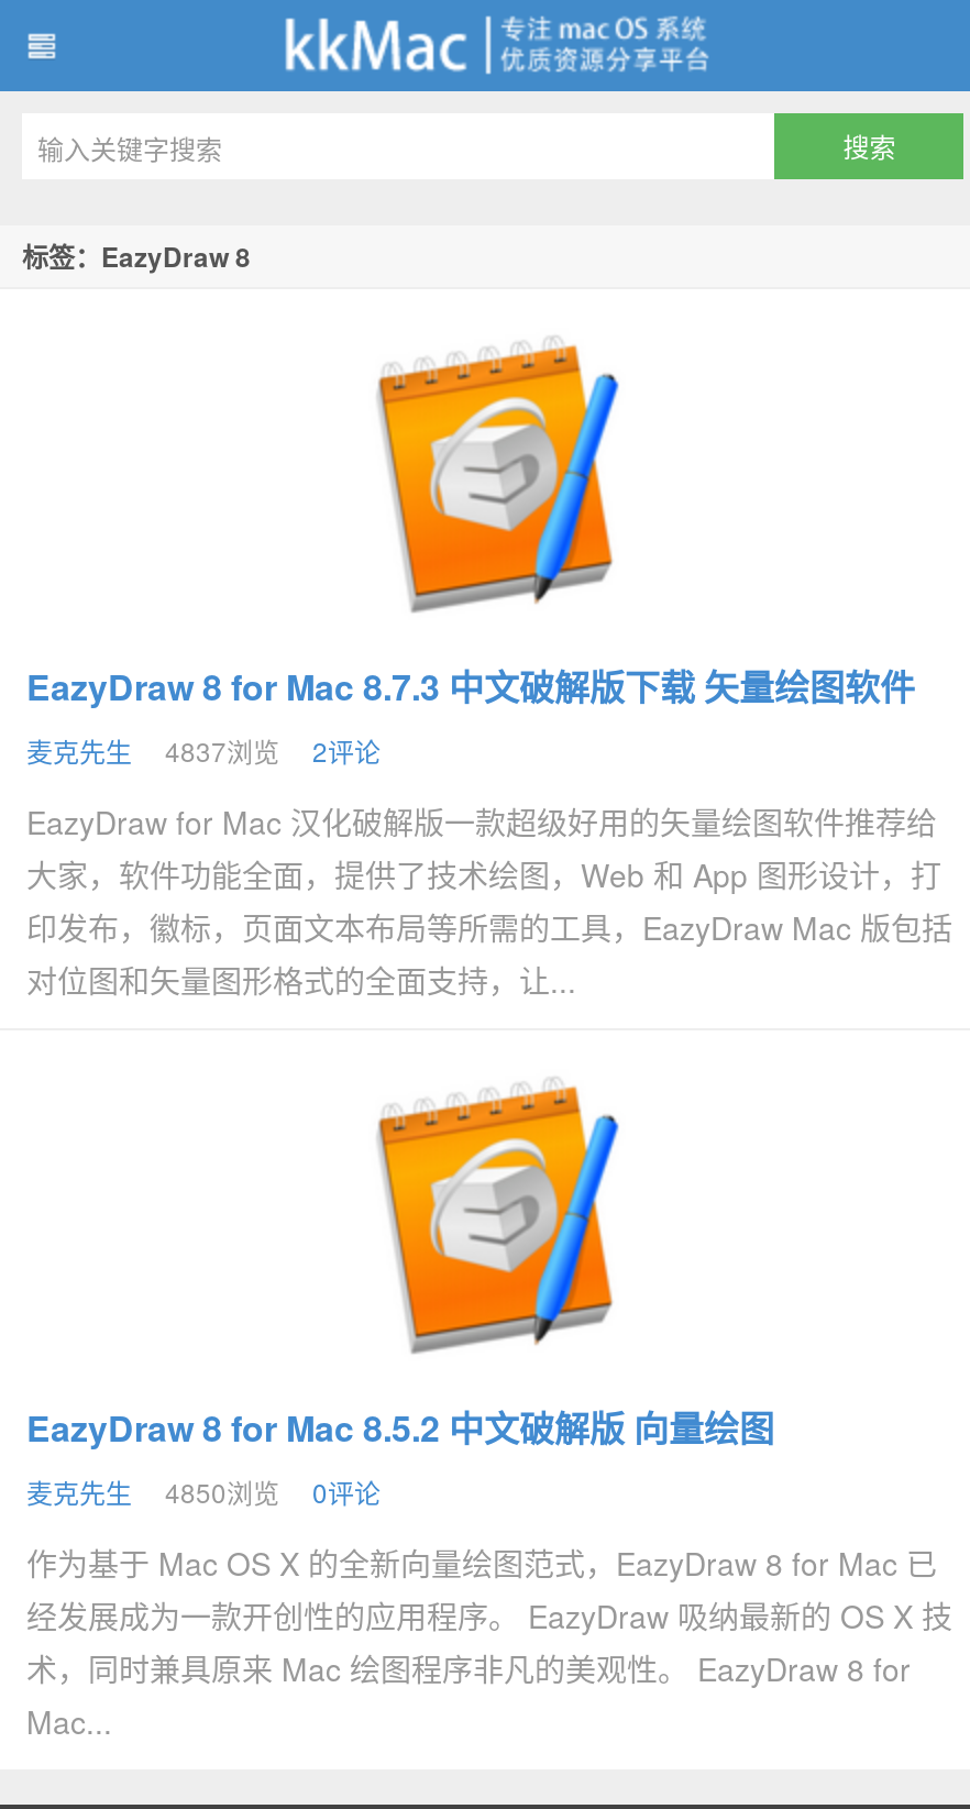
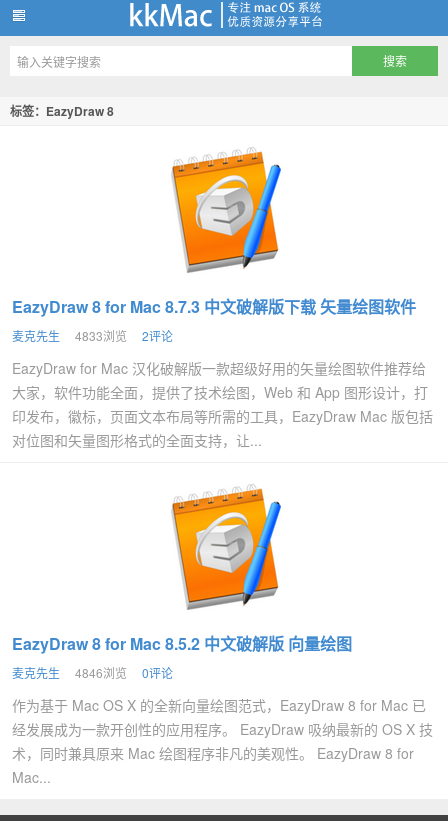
[26,731,381,769] 麦克先生 4837浏览 2评论 -> [12,327,173,344] 麦克先生 4833浏览 2评论
[26,1472,381,1510] 麦克先生 4850浏览 0评论 -> [12,664,173,681] 麦克先生 4846浏览 0评论

